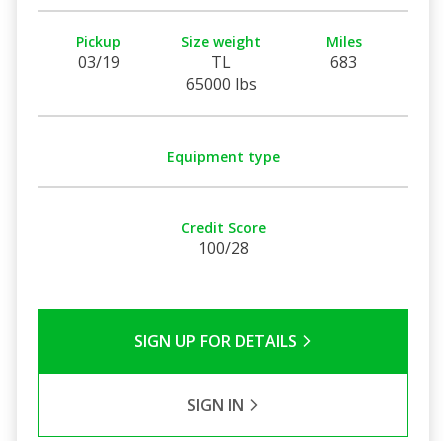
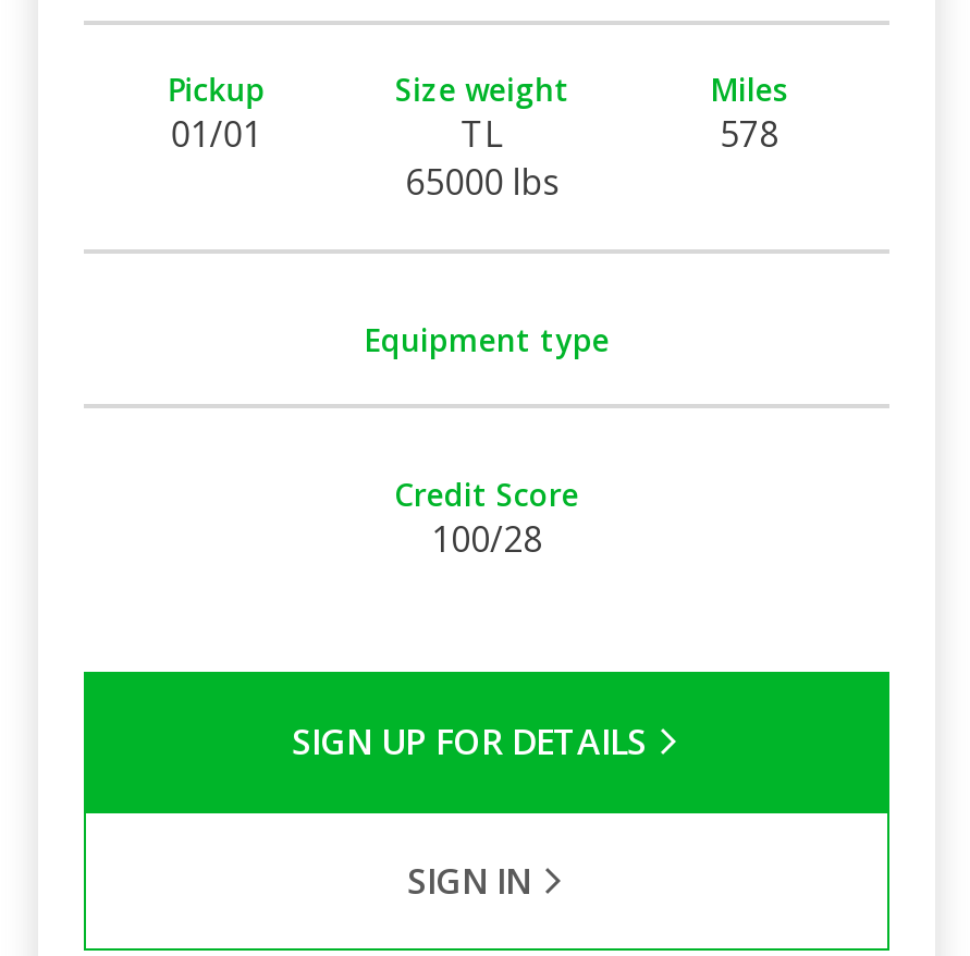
[78,51,120,73] 03/19 -> [170,110,262,158] 01/01
[330,51,357,73] 683 -> [720,110,778,158] 578

